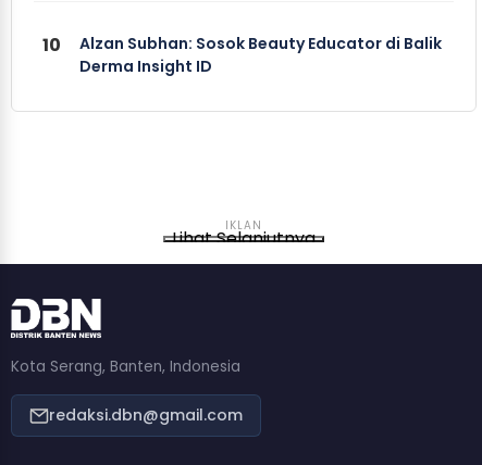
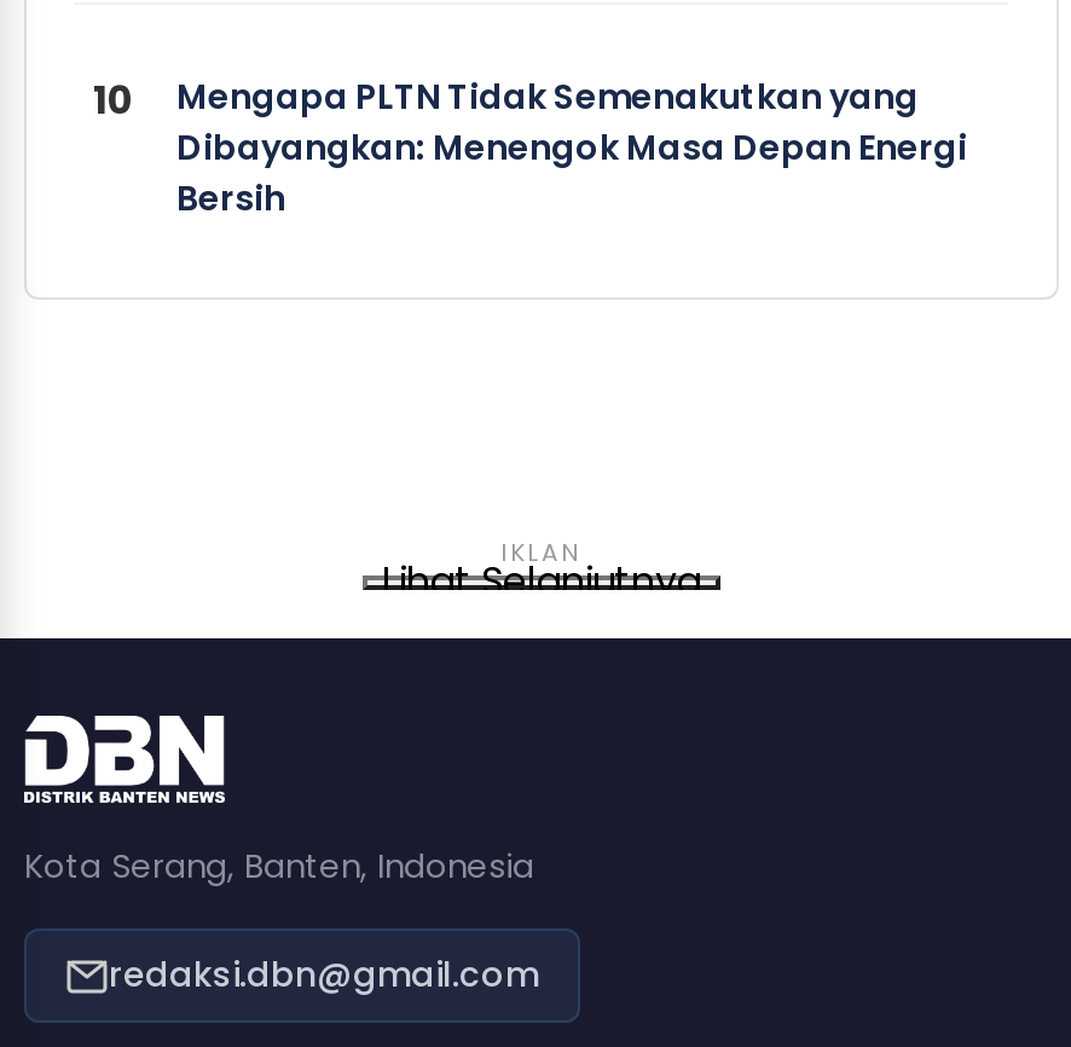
[79,33,442,77] Alzan Subhan: Sosok Beauty Educator di Balik | Derma Insight ID -> [176,73,967,222] Mengapa PLTN Tidak Semenakutkan yang | Dibayangkan: Menengok Masa Depan Energi | Bersih

